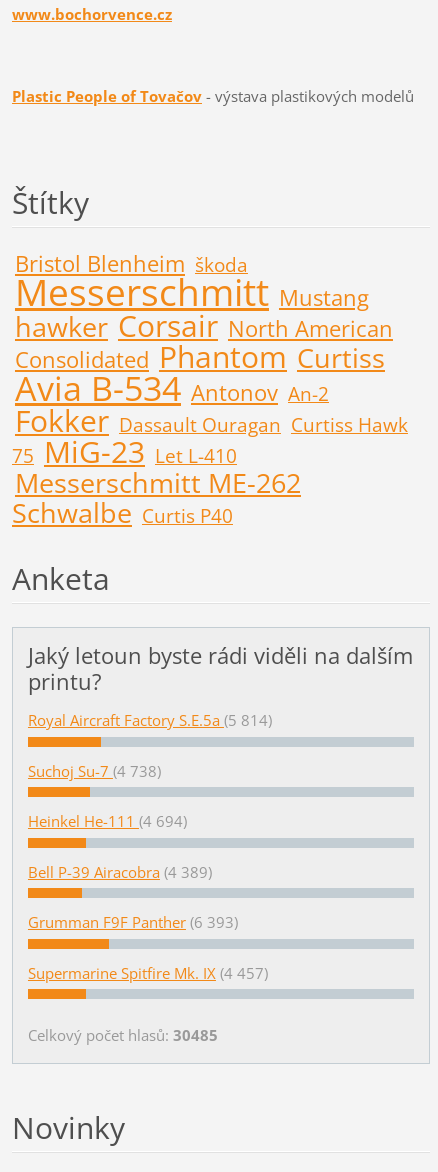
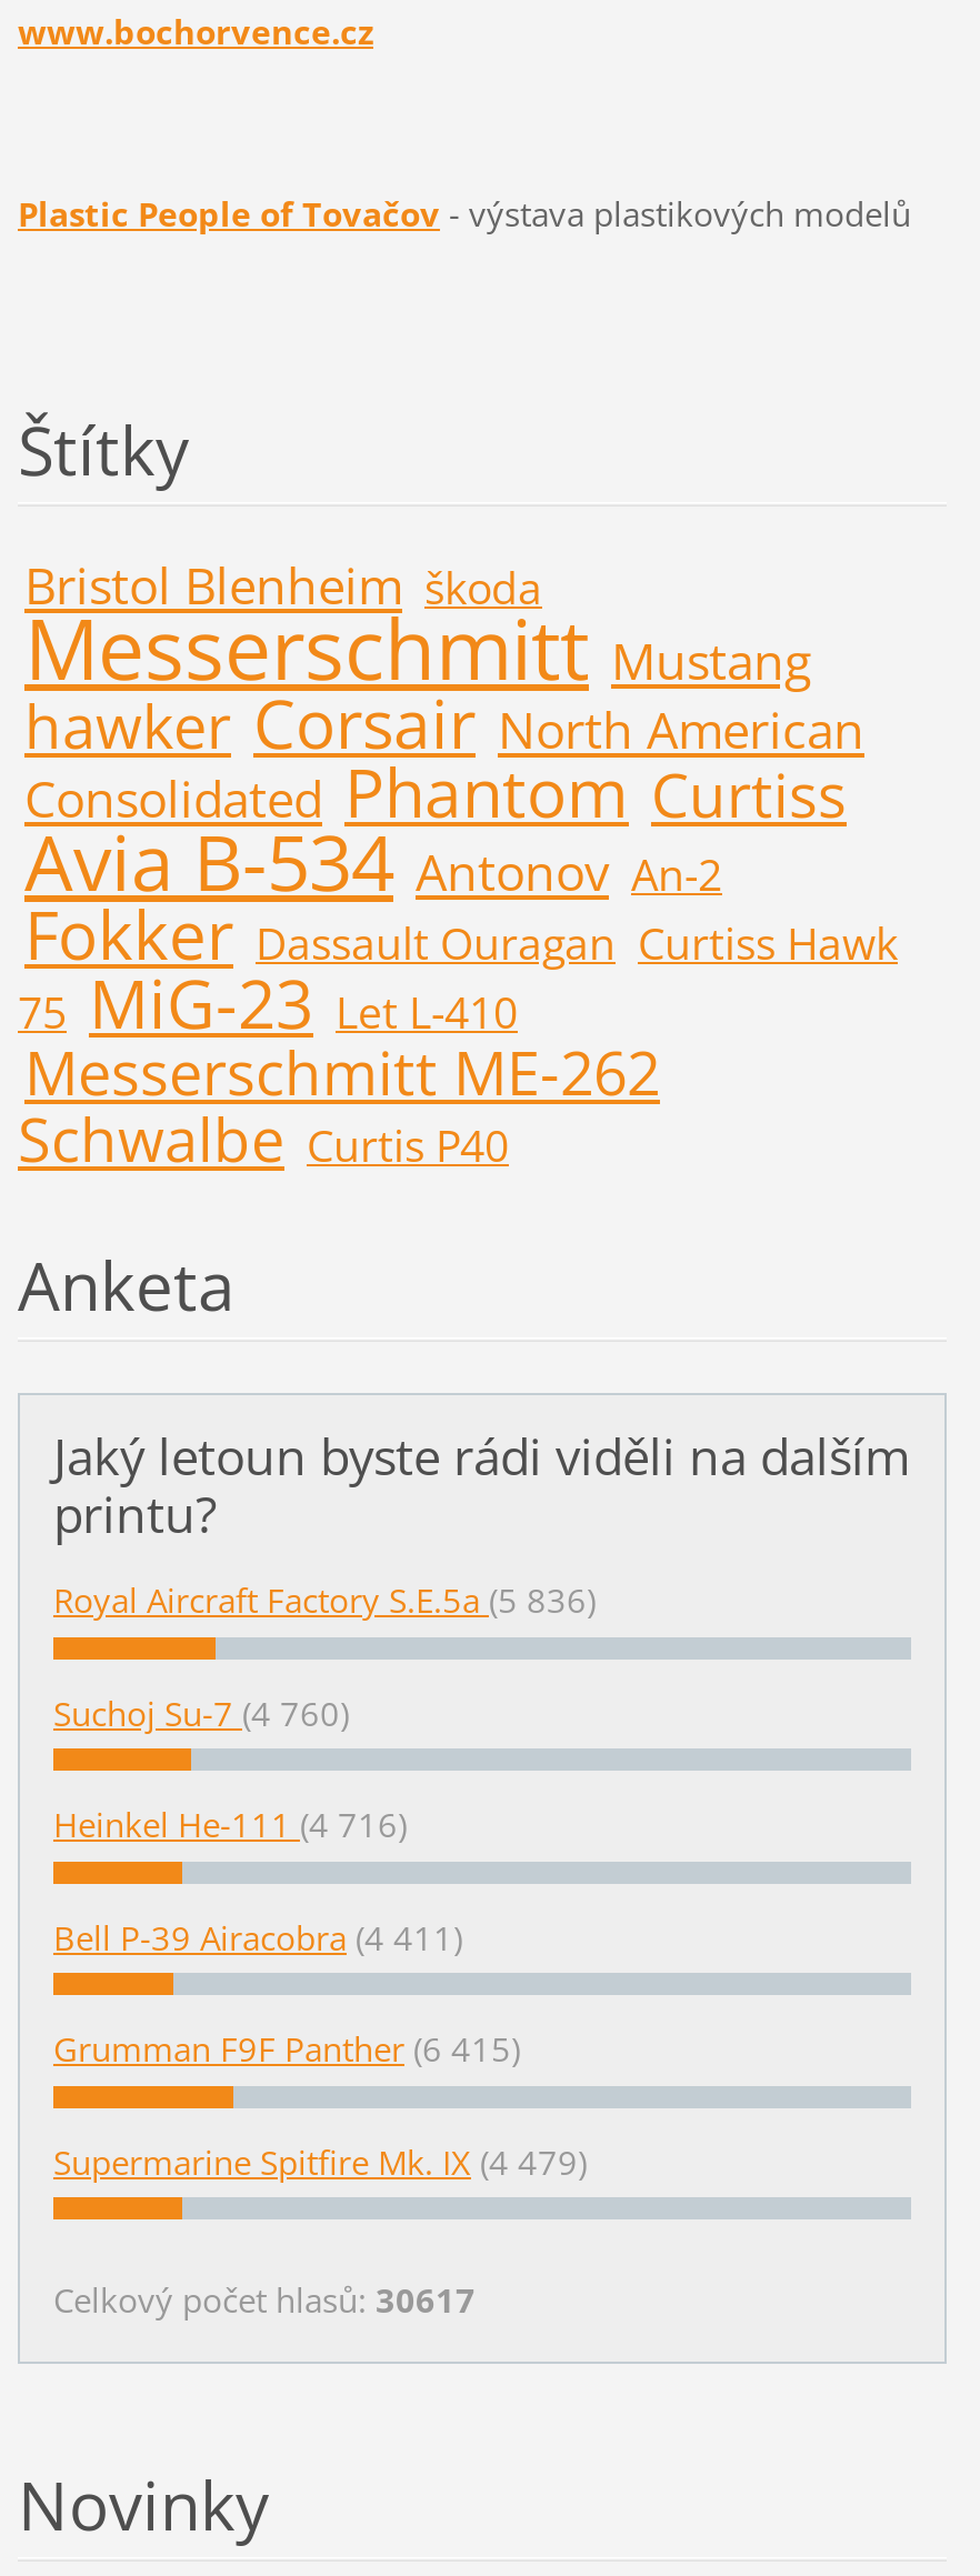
[28,710,272,730] Royal Aircraft Factory S.E.5a (5 814) -> [53,1578,596,1623] Royal Aircraft Factory S.E.5a (5 836)
[28,761,161,781] Suchoj Su-7 (4 738) -> [53,1690,349,1735] Suchoj Su-7 (4 760)
[28,811,187,831] Heinkel He-111 (4 694) -> [53,1803,407,1847] Heinkel He-111 (4 716)
[28,862,212,882] Bell P-39 Airacobra (4 389) -> [53,1915,462,1959] Bell P-39 Airacobra (4 411)
[28,912,238,932] Grumman F9F Panther (6 393) -> [53,2027,520,2071] Grumman F9F Panther (6 415)
[28,963,268,983] Supermarine Spitfire Mk. IX (4 457) -> [53,2139,587,2183] Supermarine Spitfire Mk. IX (4 479)
[28,1025,218,1045] Celkový počet hlasů: 30485 -> [53,2277,476,2321] Celkový počet hlasů: 30617

